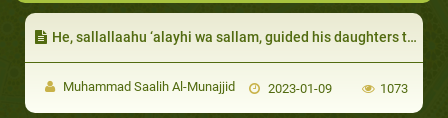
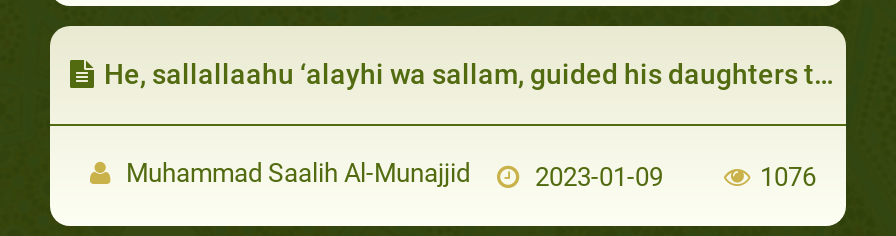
[380,81,408,96] 1073 -> [760,161,816,191] 1076

